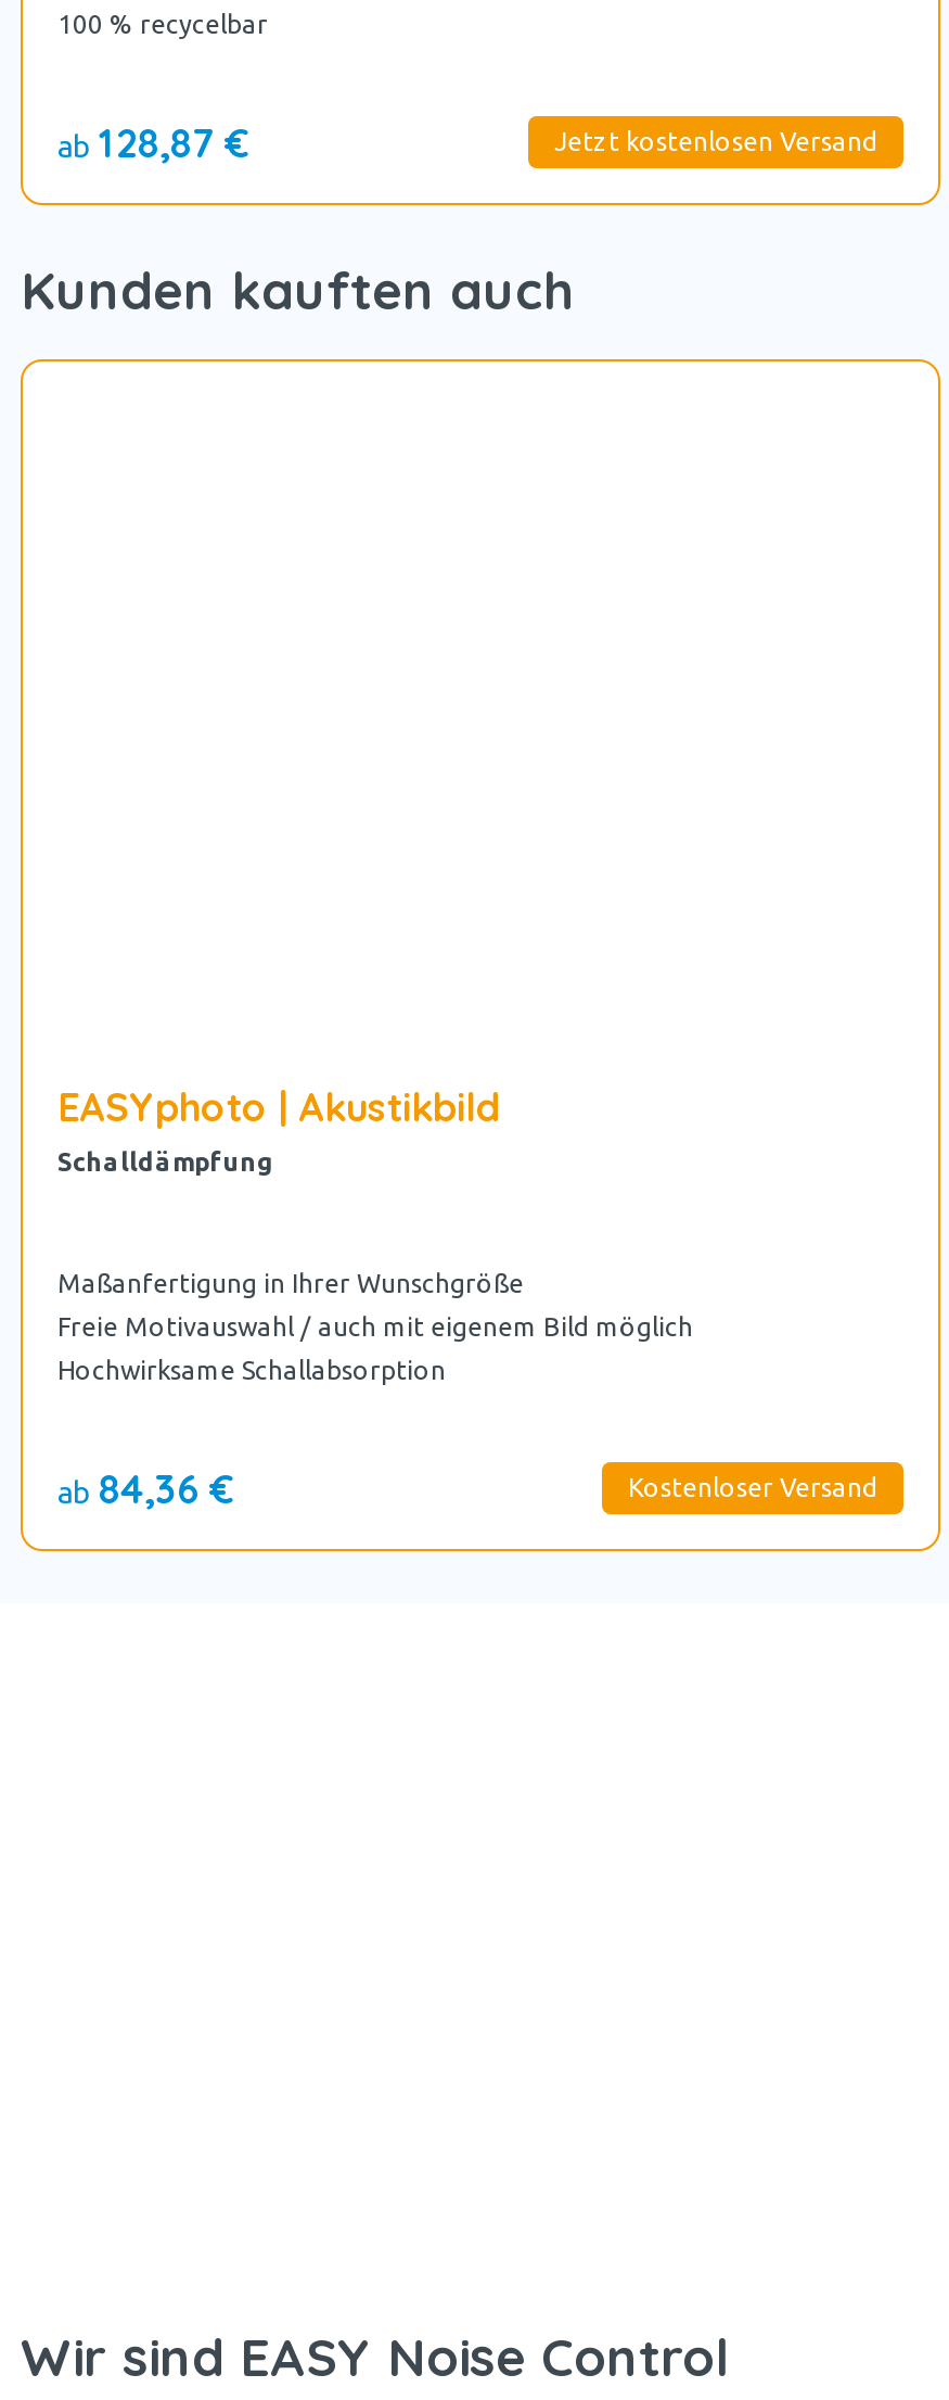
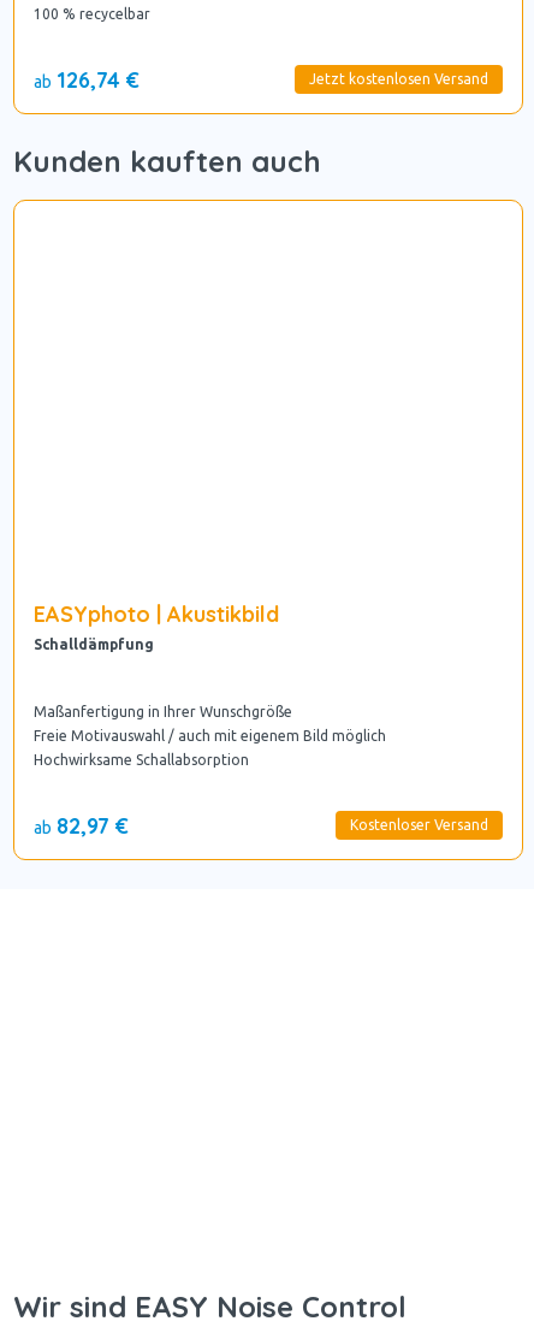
[57,118,248,168] ab 128,87 € -> [34,66,140,94] ab 126,74 €
[57,1465,233,1515] ab 84,36 € -> [34,813,129,840] ab 82,97 €

